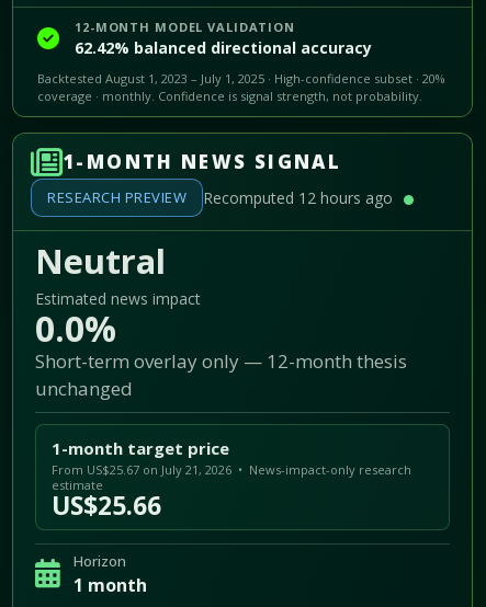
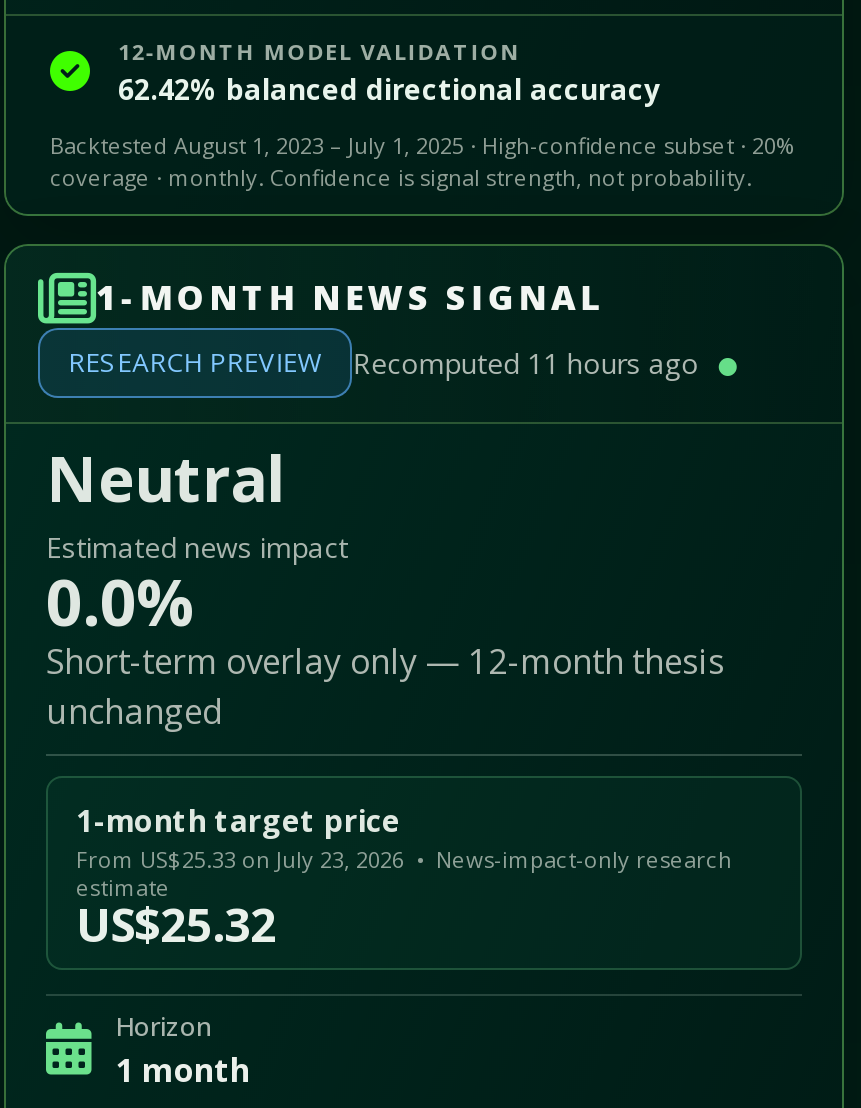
[203,187,397,208] Recomputed 12 hours ago -> [353,344,707,382] Recomputed 11 hours ago
[52,461,411,478] From US$25.67 on July 21, 2026 • News-impact-only research -> [76,844,732,874] From US$25.33 on July 23, 2026 • News-impact-only research
[52,487,161,523] US$25.66 -> [76,892,276,956] US$25.32

